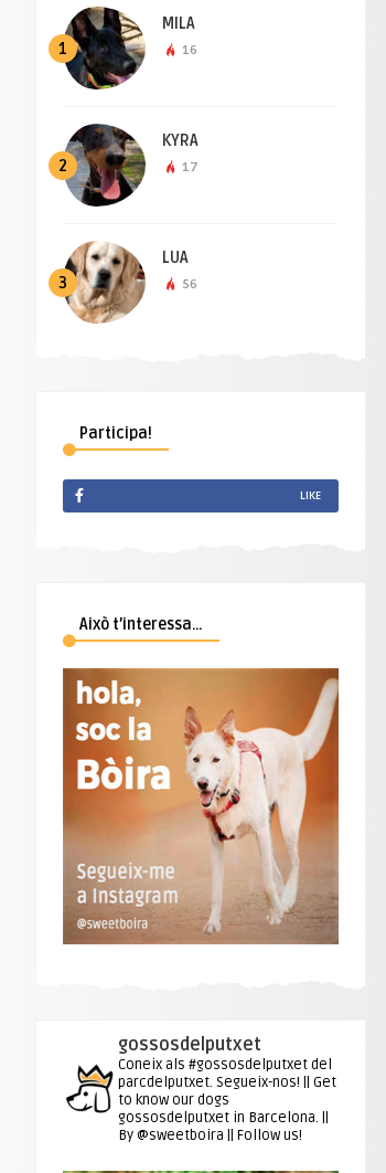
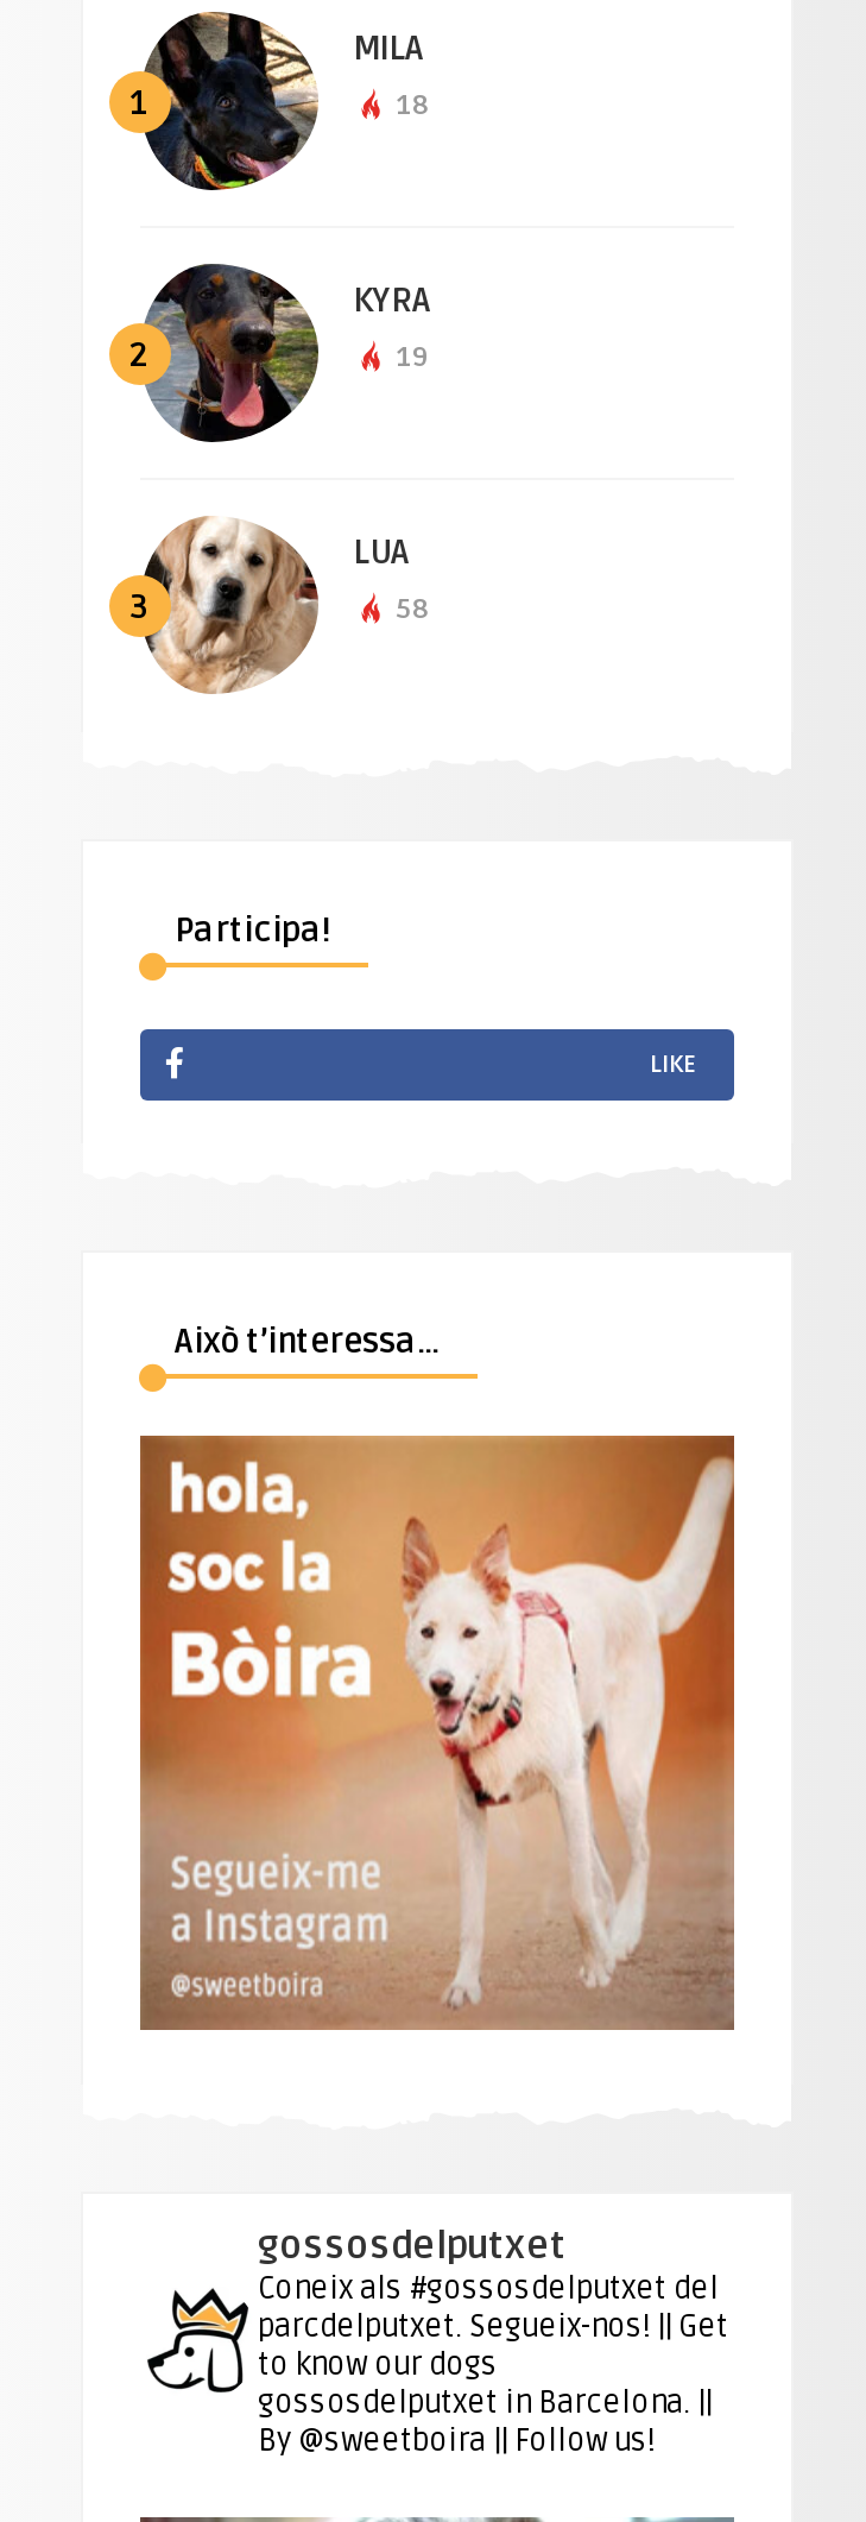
[181,42,197,59] 16 -> [396,88,429,124] 18
[181,159,198,176] 17 -> [396,340,429,376] 19
[181,276,197,293] 56 -> [396,592,429,628] 58

